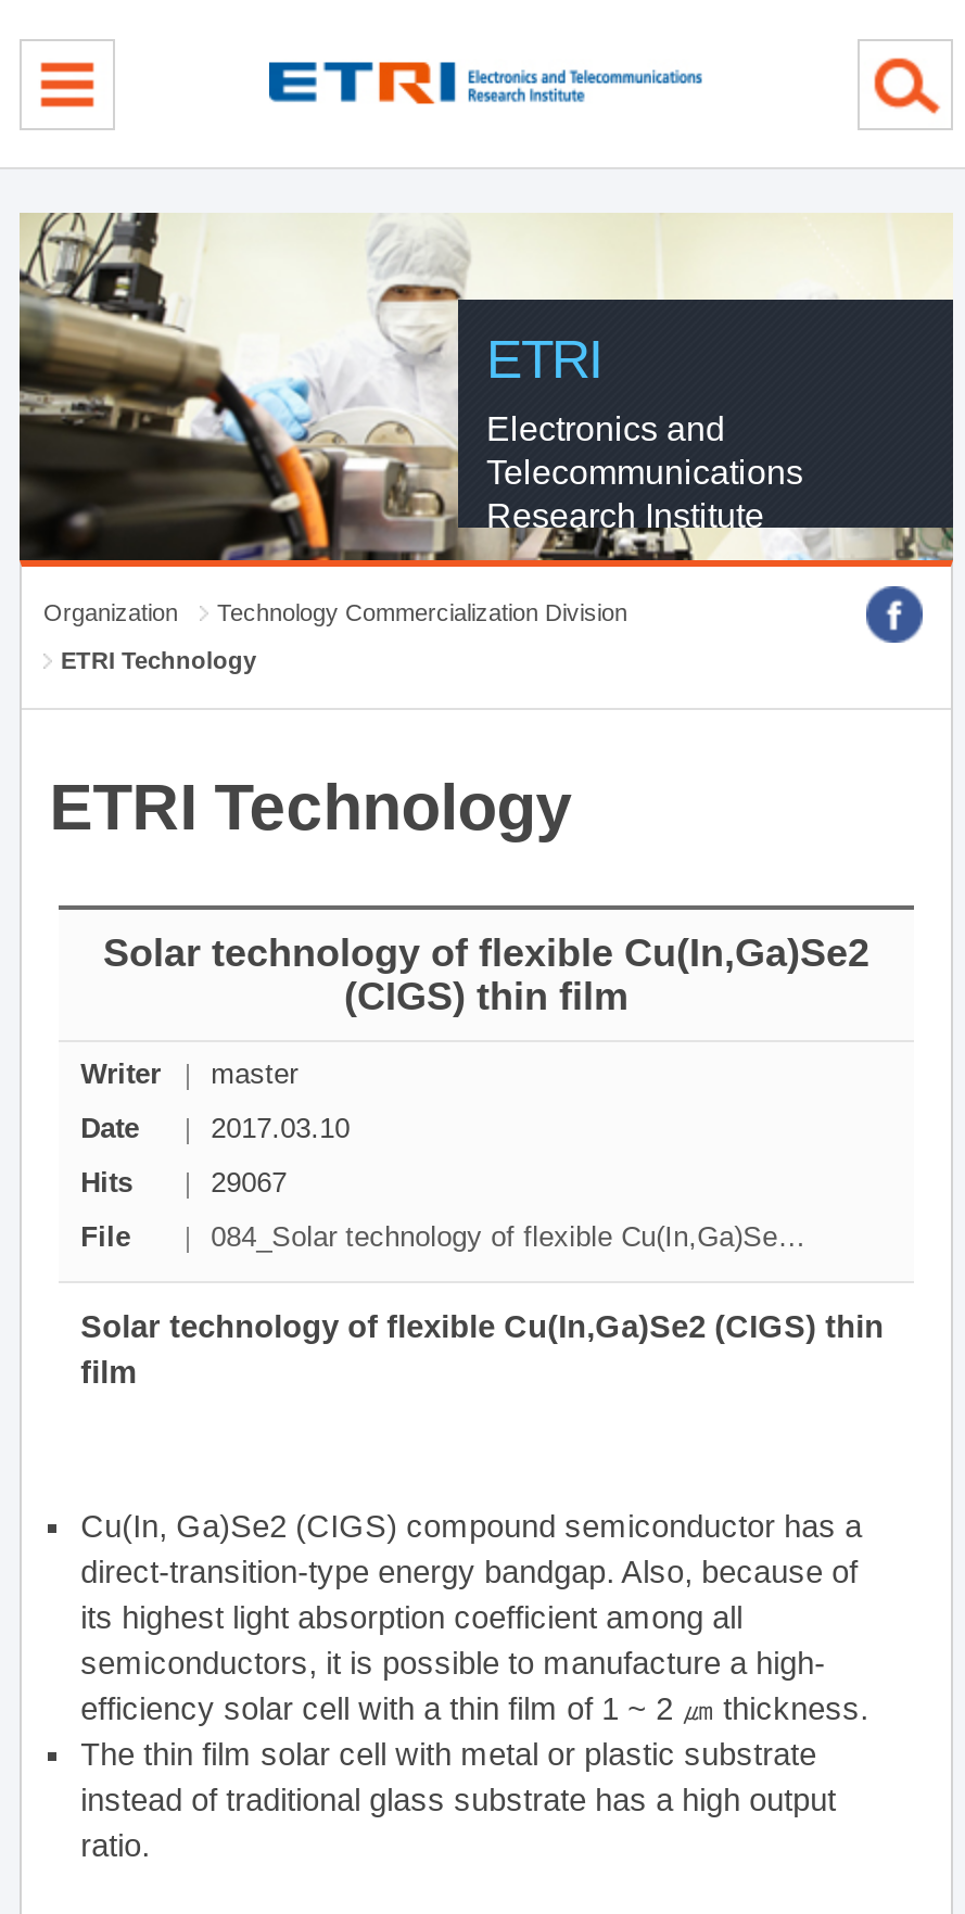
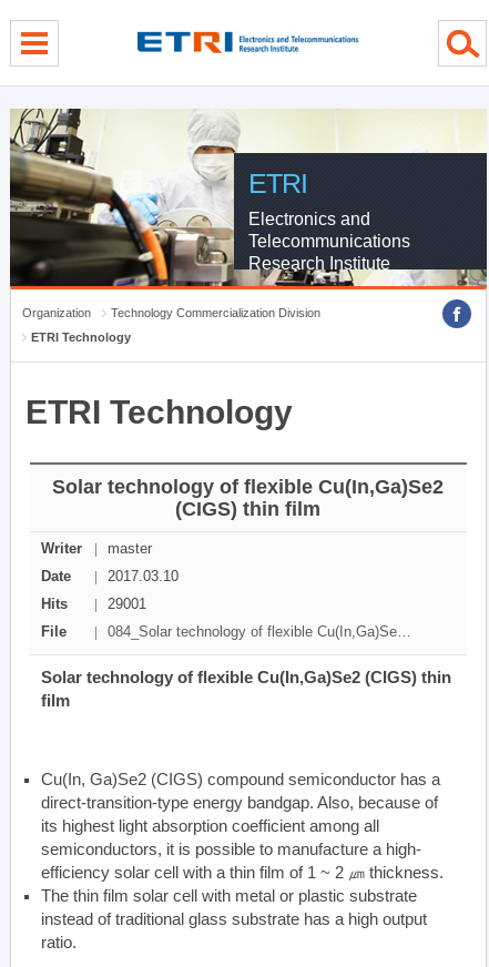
[211,1166,287,1199] 29067 -> [108,596,146,612] 29001

